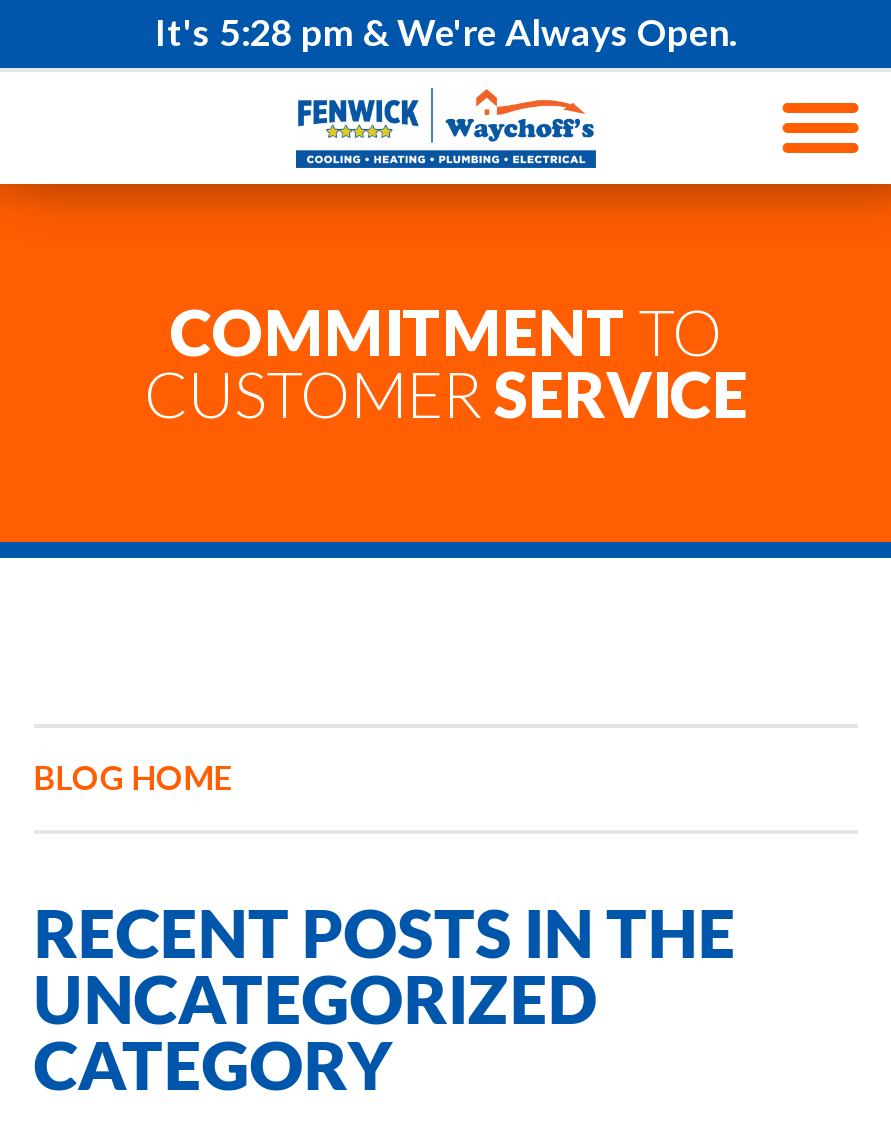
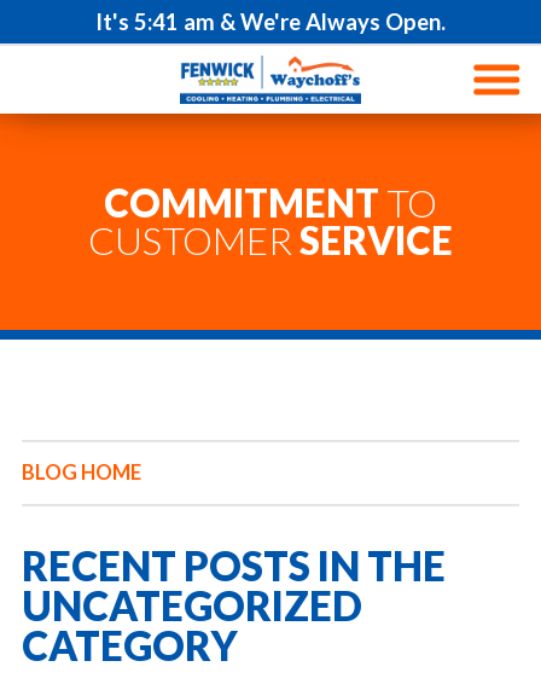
[155,10,737,54] It's 5:28 pm & We're Always Open. -> [95,8,446,35] It's 5:41 am & We're Always Open.

